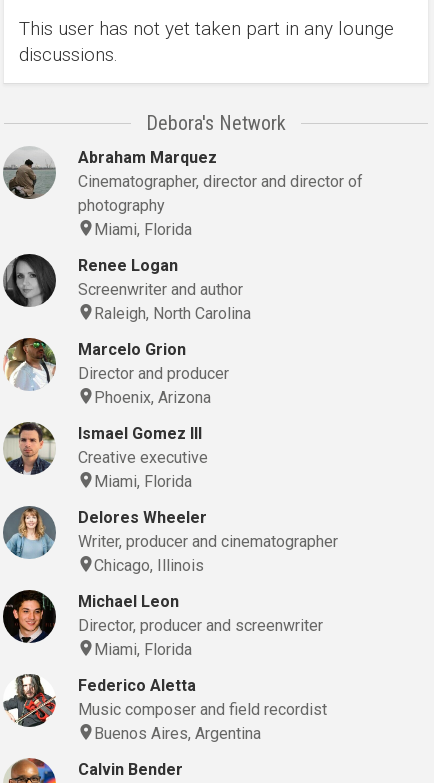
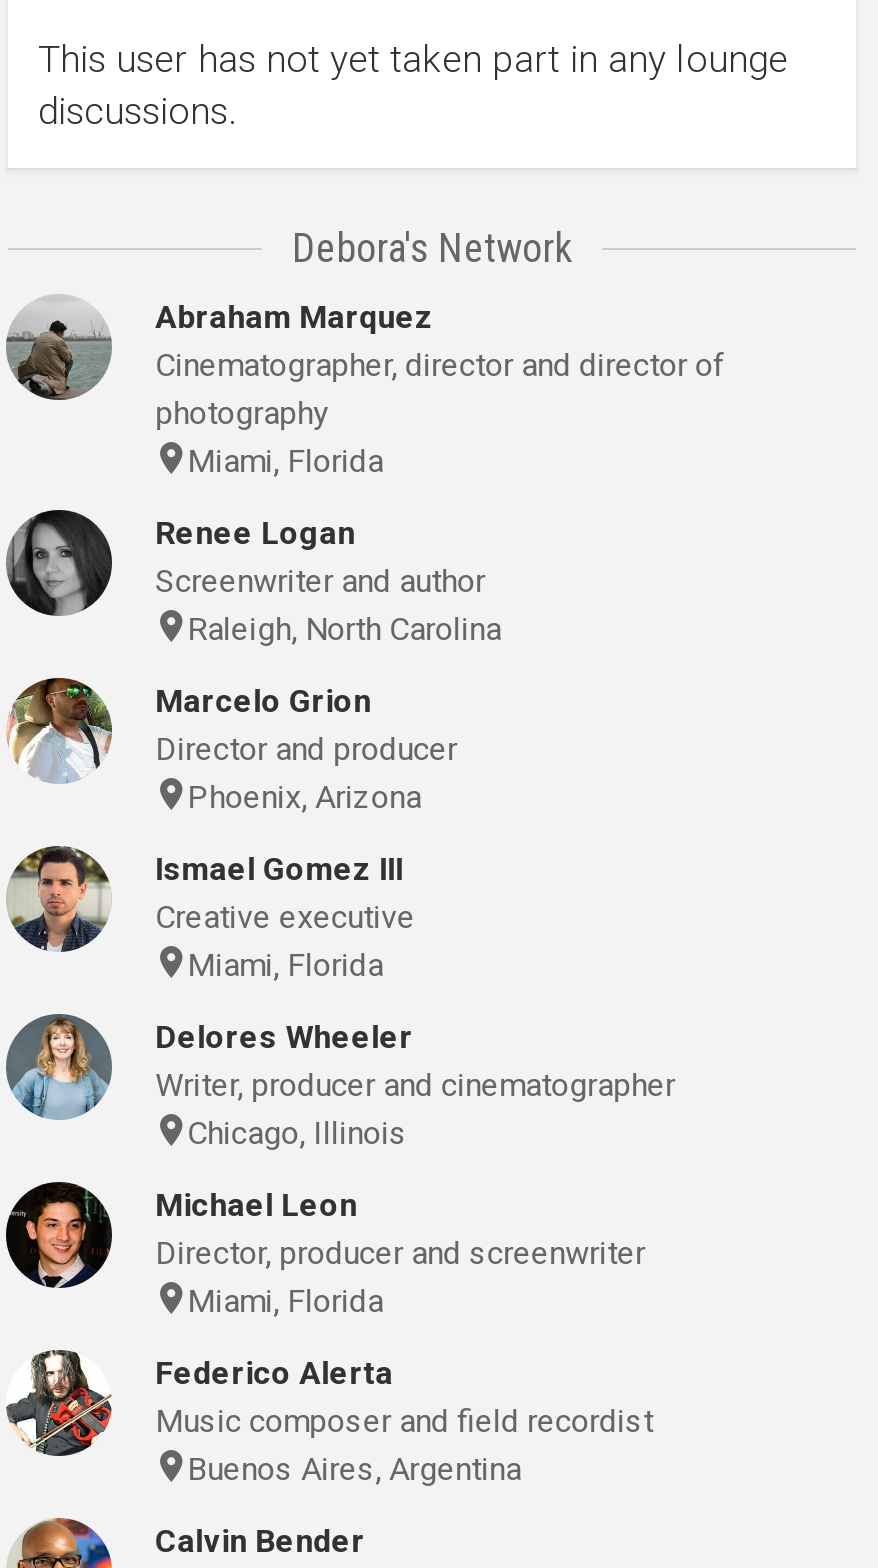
[78,676,196,695] Federico Aletta -> [155,1354,393,1392] Federico Alerta

